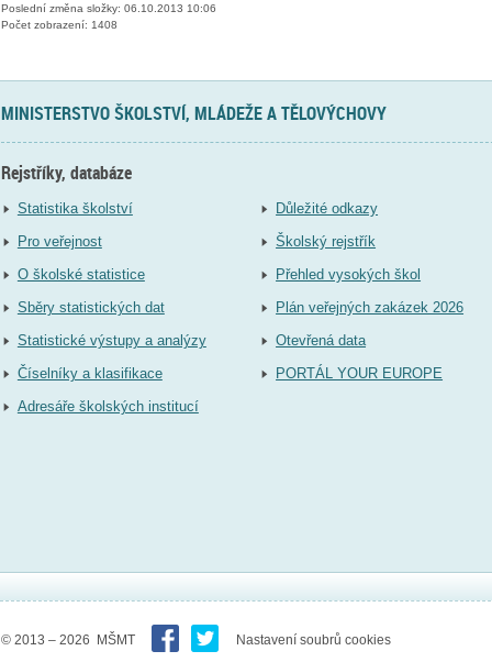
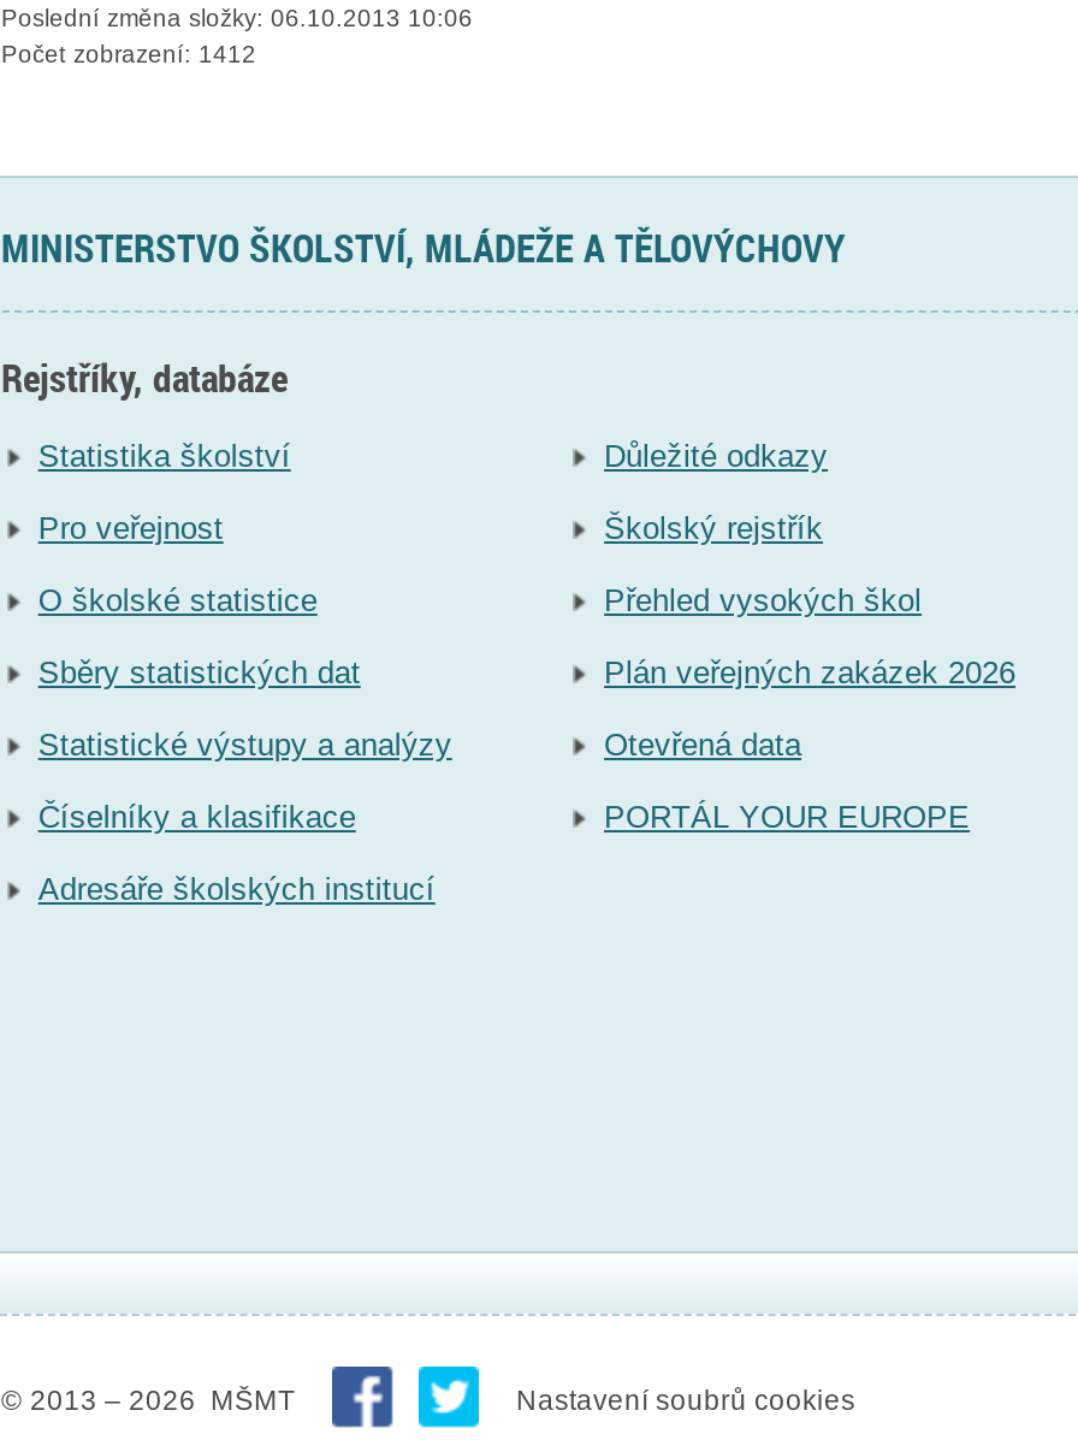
[1,19,117,31] Počet zobrazení: 1408 -> [1,41,256,67] Počet zobrazení: 1412

